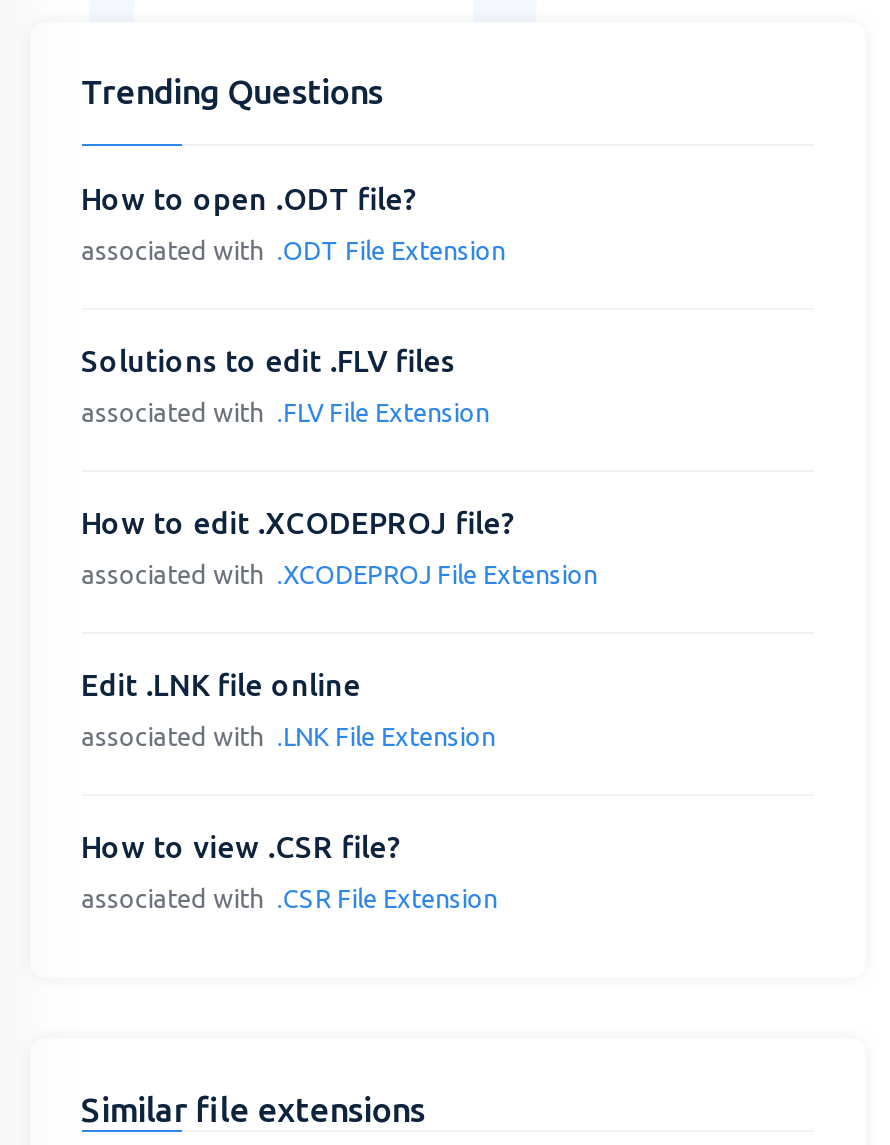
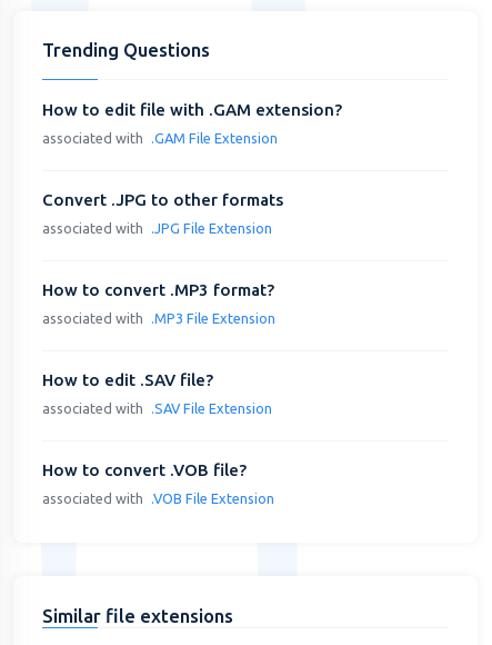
[81,183,417,217] How to open .ODT file? -> [42,101,342,119] How to edit file with .GAM extension?
[81,237,505,265] associated with .ODT File Extension -> [42,131,277,146] associated with .GAM File Extension
[81,345,455,379] Solutions to edit .FLV files -> [42,191,283,210] Convert .JPG to other formats
[81,399,489,427] associated with .FLV File Extension -> [42,221,272,236] associated with .JPG File Extension
[81,507,515,541] How to edit .XCODEPROJ file? -> [42,281,274,300] How to convert .MP3 format?
[81,561,597,589] associated with .XCODEPROJ File Extension -> [42,311,275,326] associated with .MP3 File Extension
[81,669,361,703] Edit .LNK file online -> [42,371,213,390] How to edit .SAV file?
[81,723,495,751] associated with .LNK File Extension -> [42,401,272,416] associated with .SAV File Extension
[81,831,401,865] How to view .CSR file? -> [42,461,246,480] How to convert .VOB file?
[81,885,497,913] associated with .CSR File Extension -> [42,491,274,506] associated with .VOB File Extension

